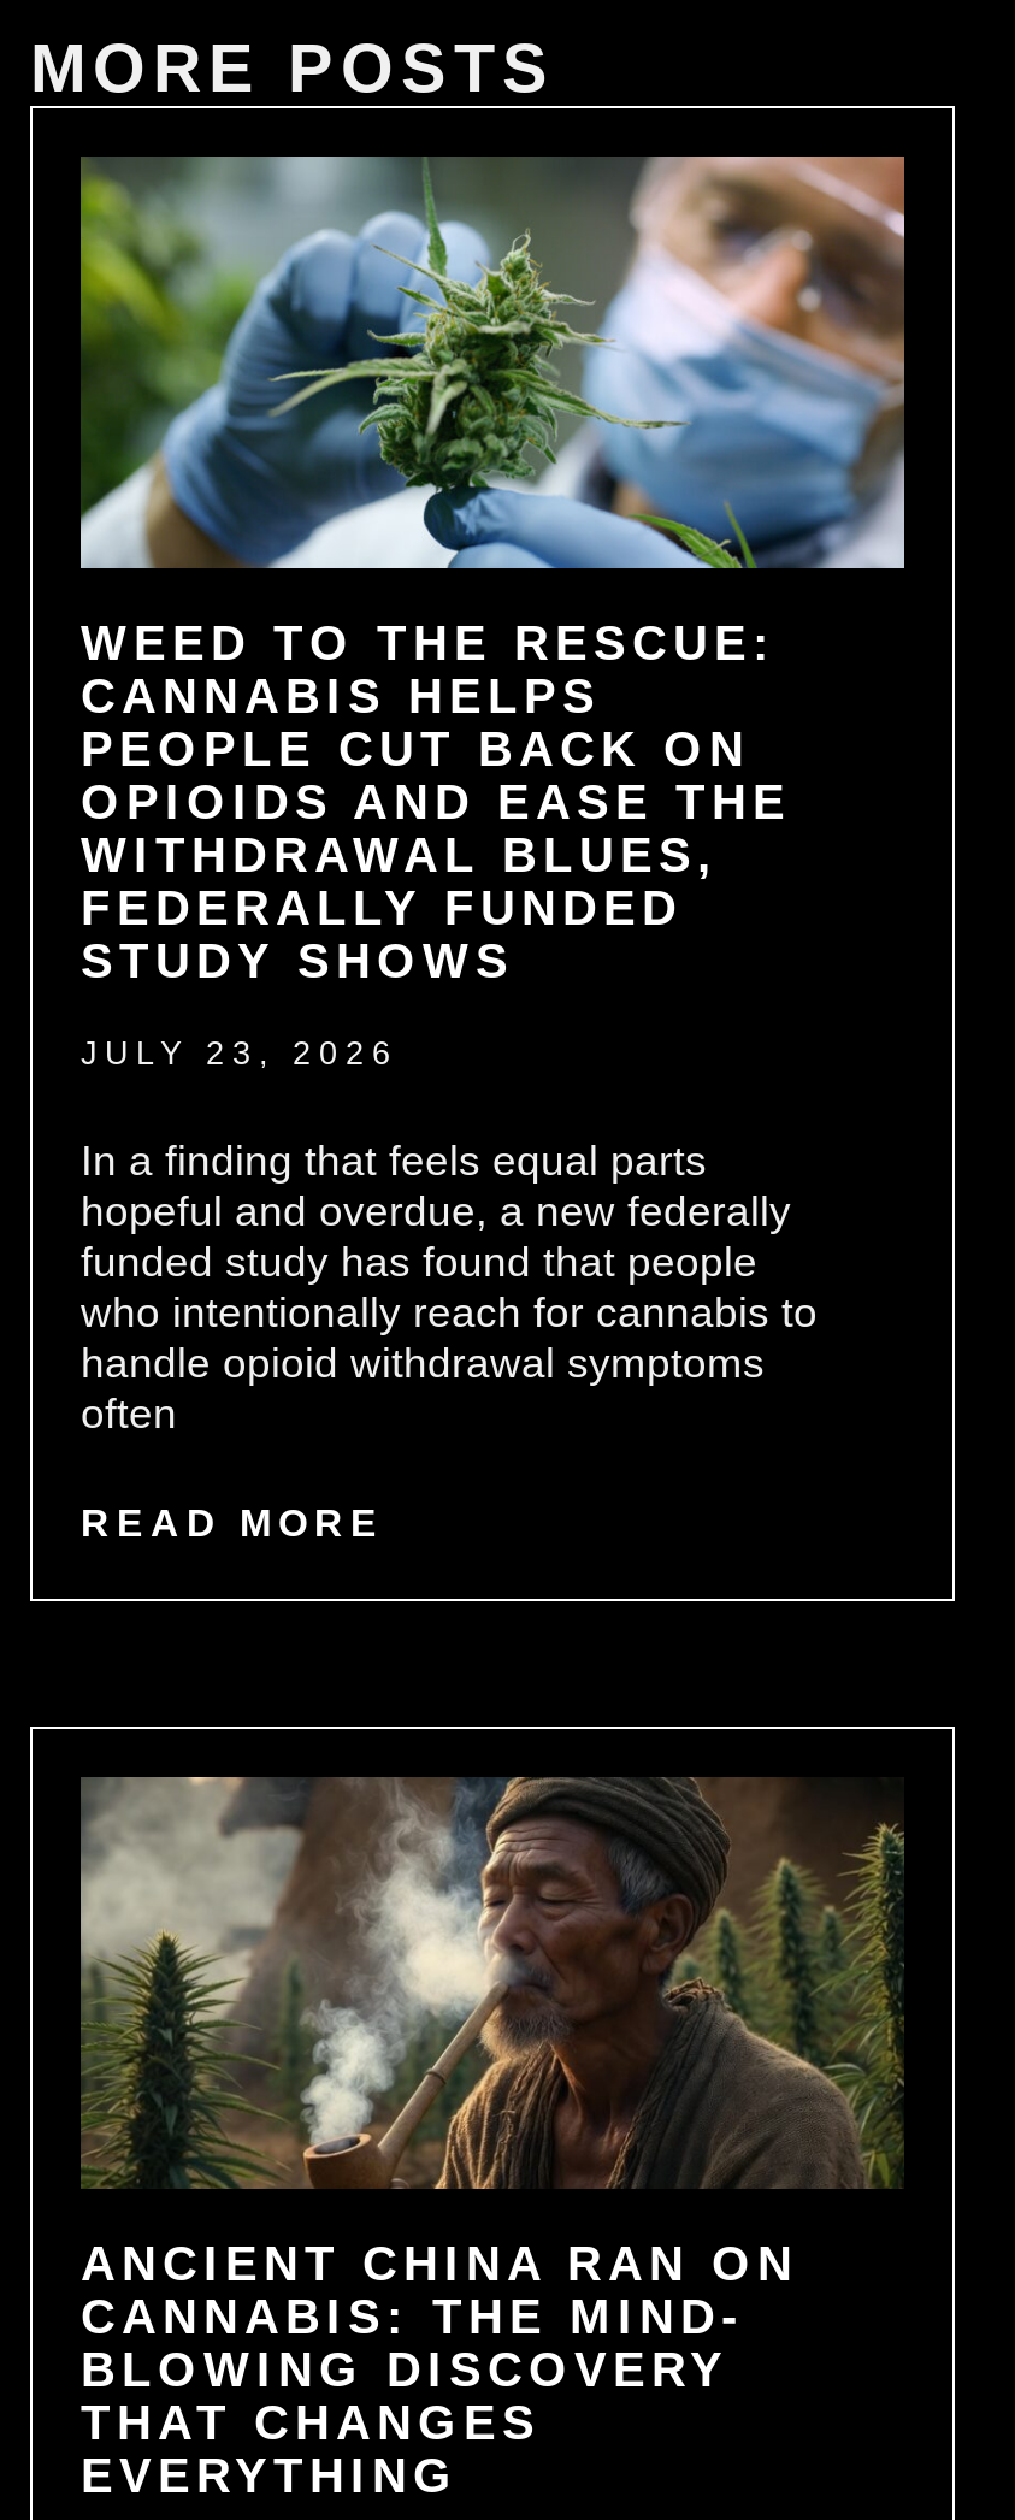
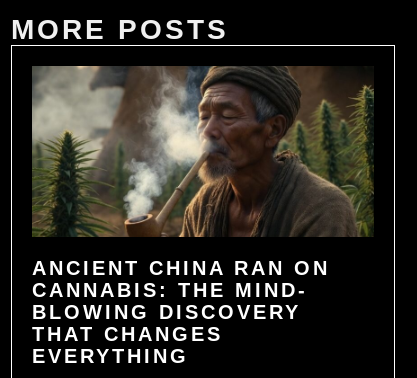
[78,154,907,1543] [image] | WEED TO THE RESCUE: | CANNABIS HELPS | PEOPLE CUT BACK ON | OPIOIDS AND EASE THE | WITHDRAWAL BLUES, | FEDERALLY FUNDED | STUDY SHOWS | JULY 23, 2026 | In a finding that feels equal parts | hopeful and overdue, a new federally | funded study has found that people | who intentionally reach for cannabis to | handle opioid withdrawal symptoms | often | READ MORE -> none

